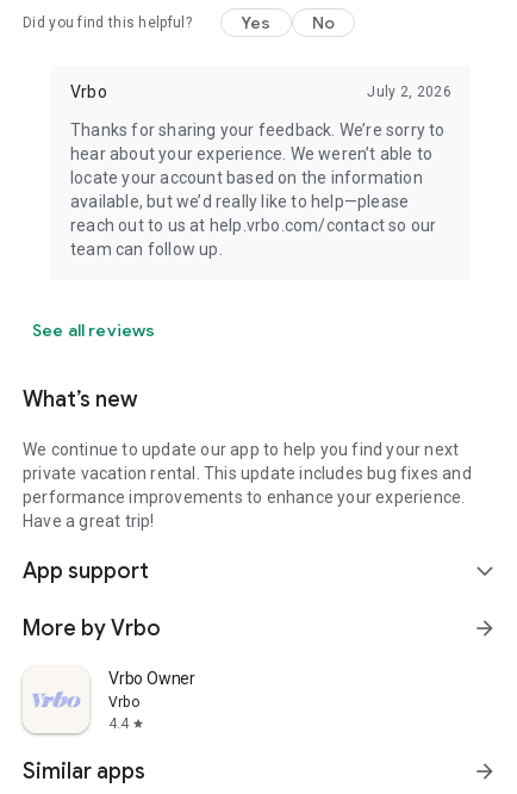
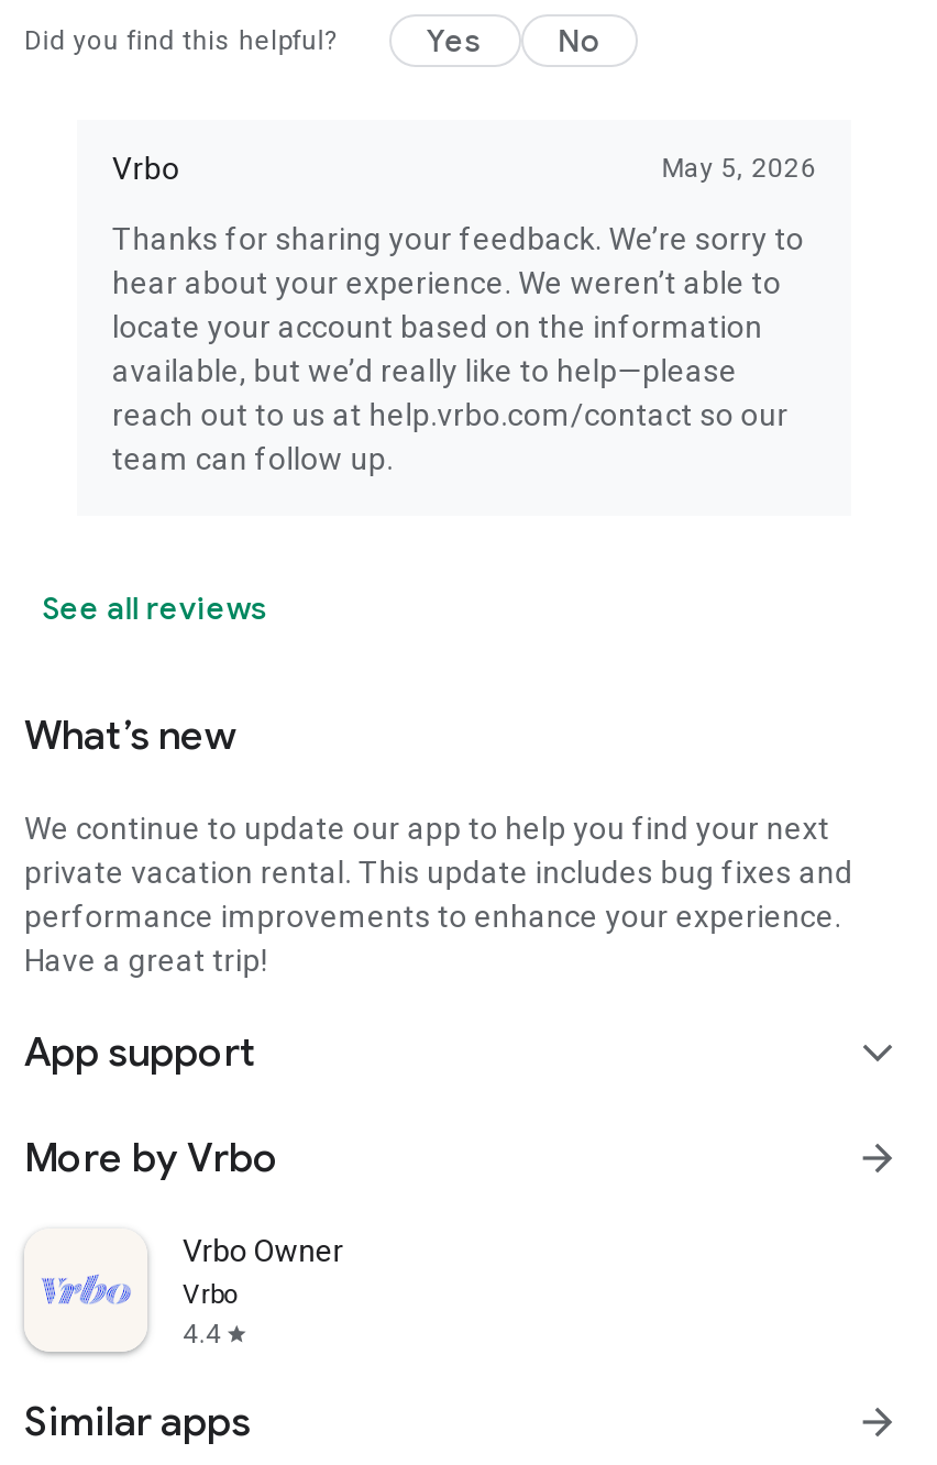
[367,83,451,100] July 2, 2026 -> [661,153,816,184] May 5, 2026

